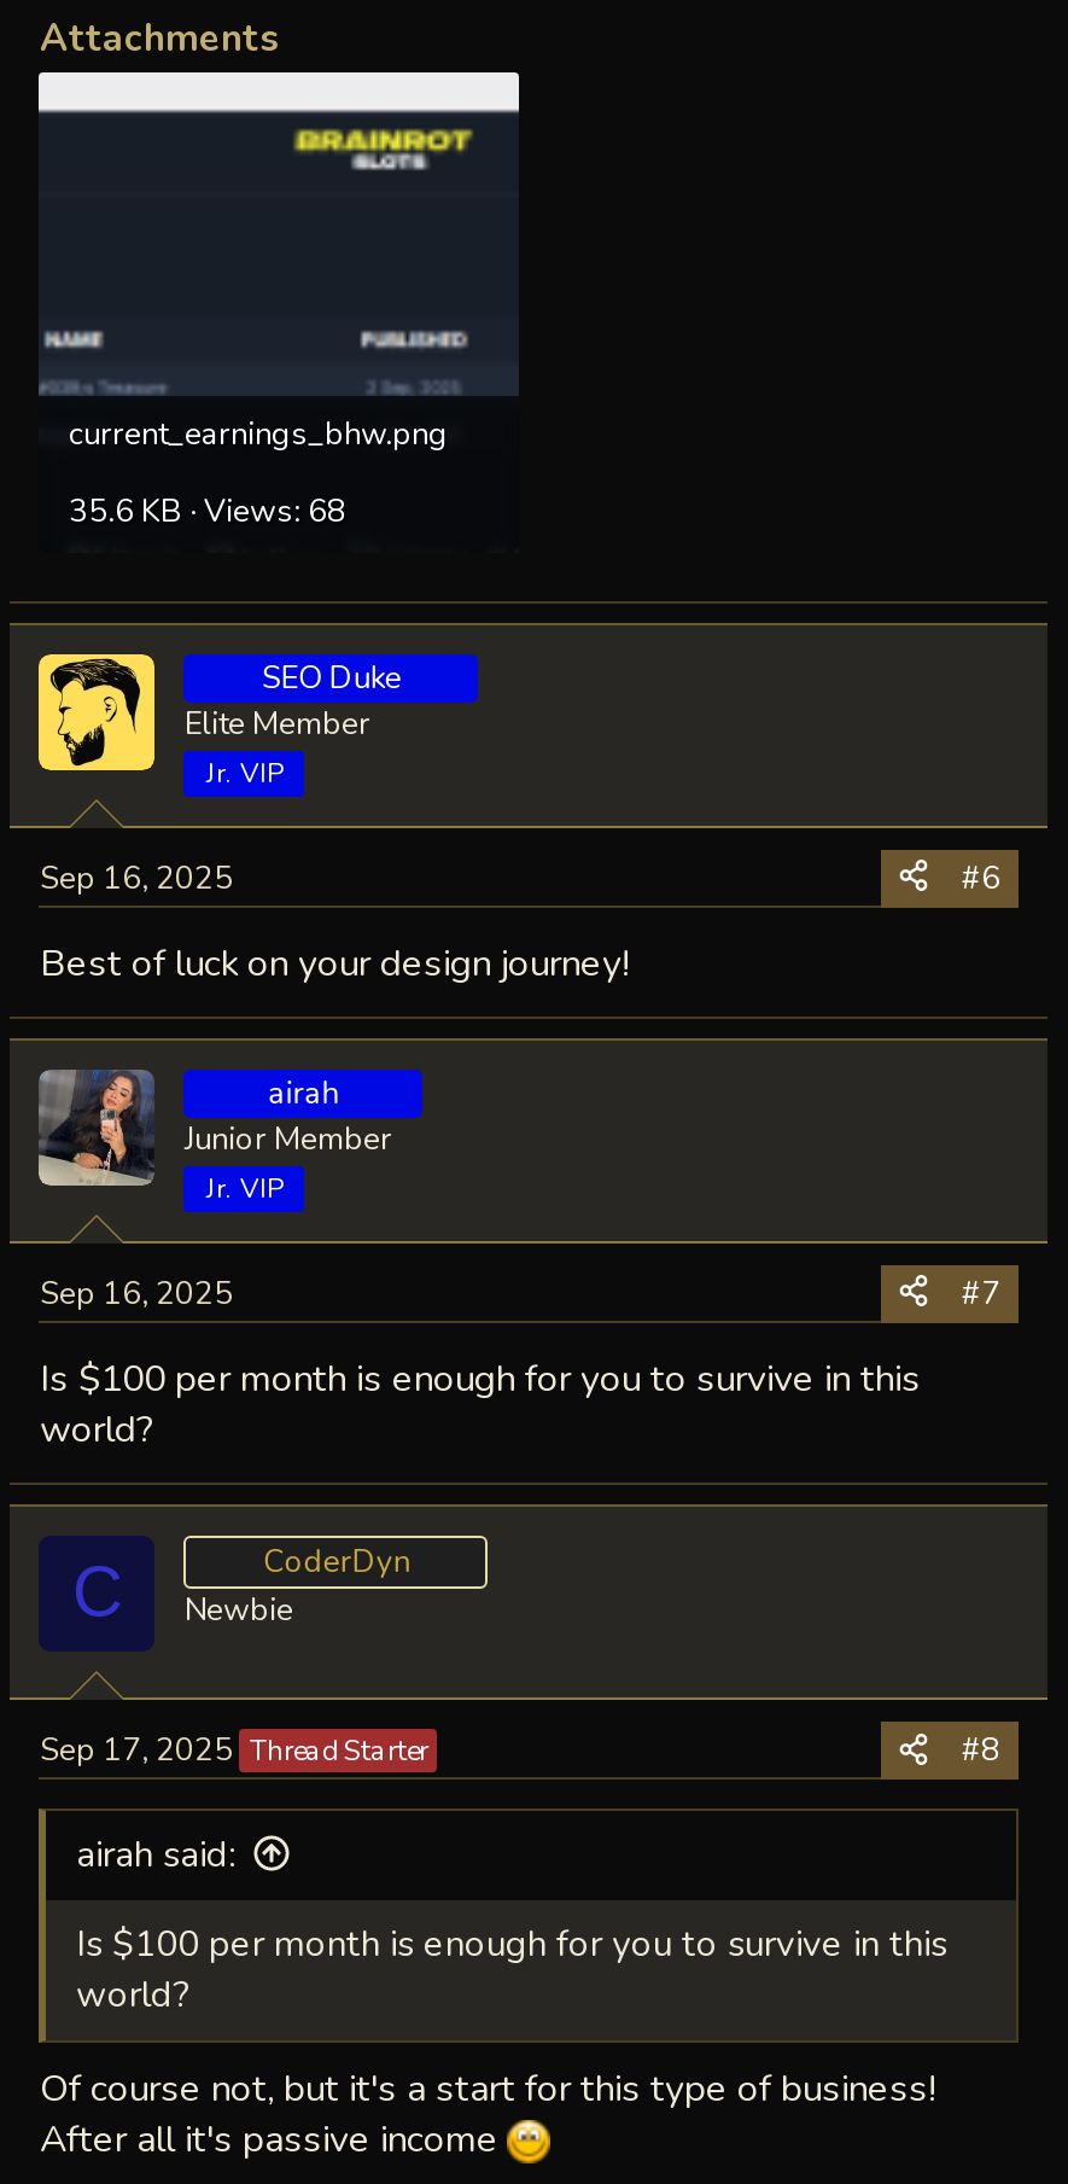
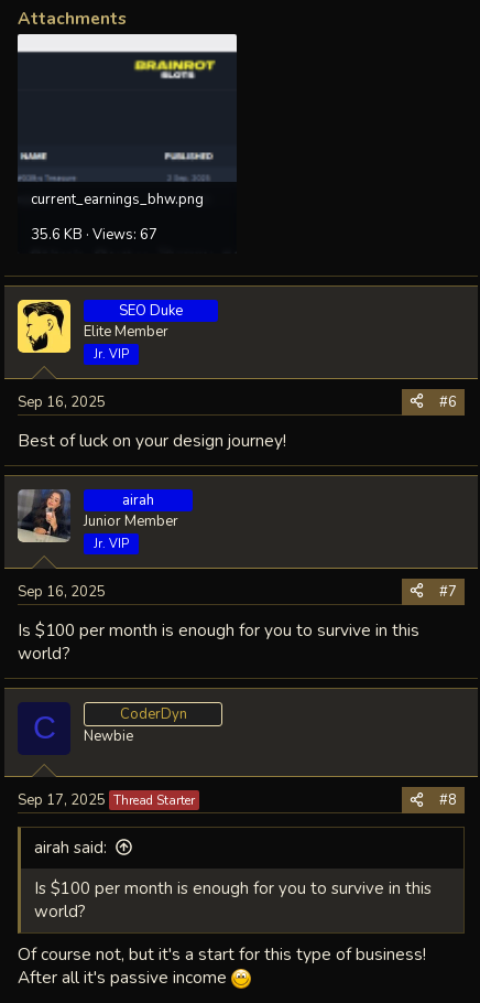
[69,490,346,533] 35.6 KB · Views: 68 -> [31,225,158,244] 35.6 KB · Views: 67

